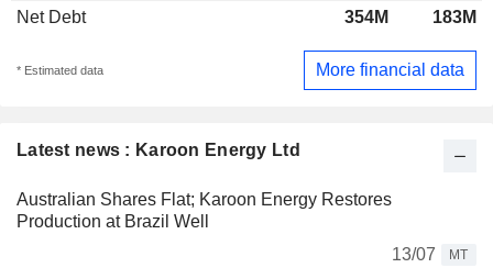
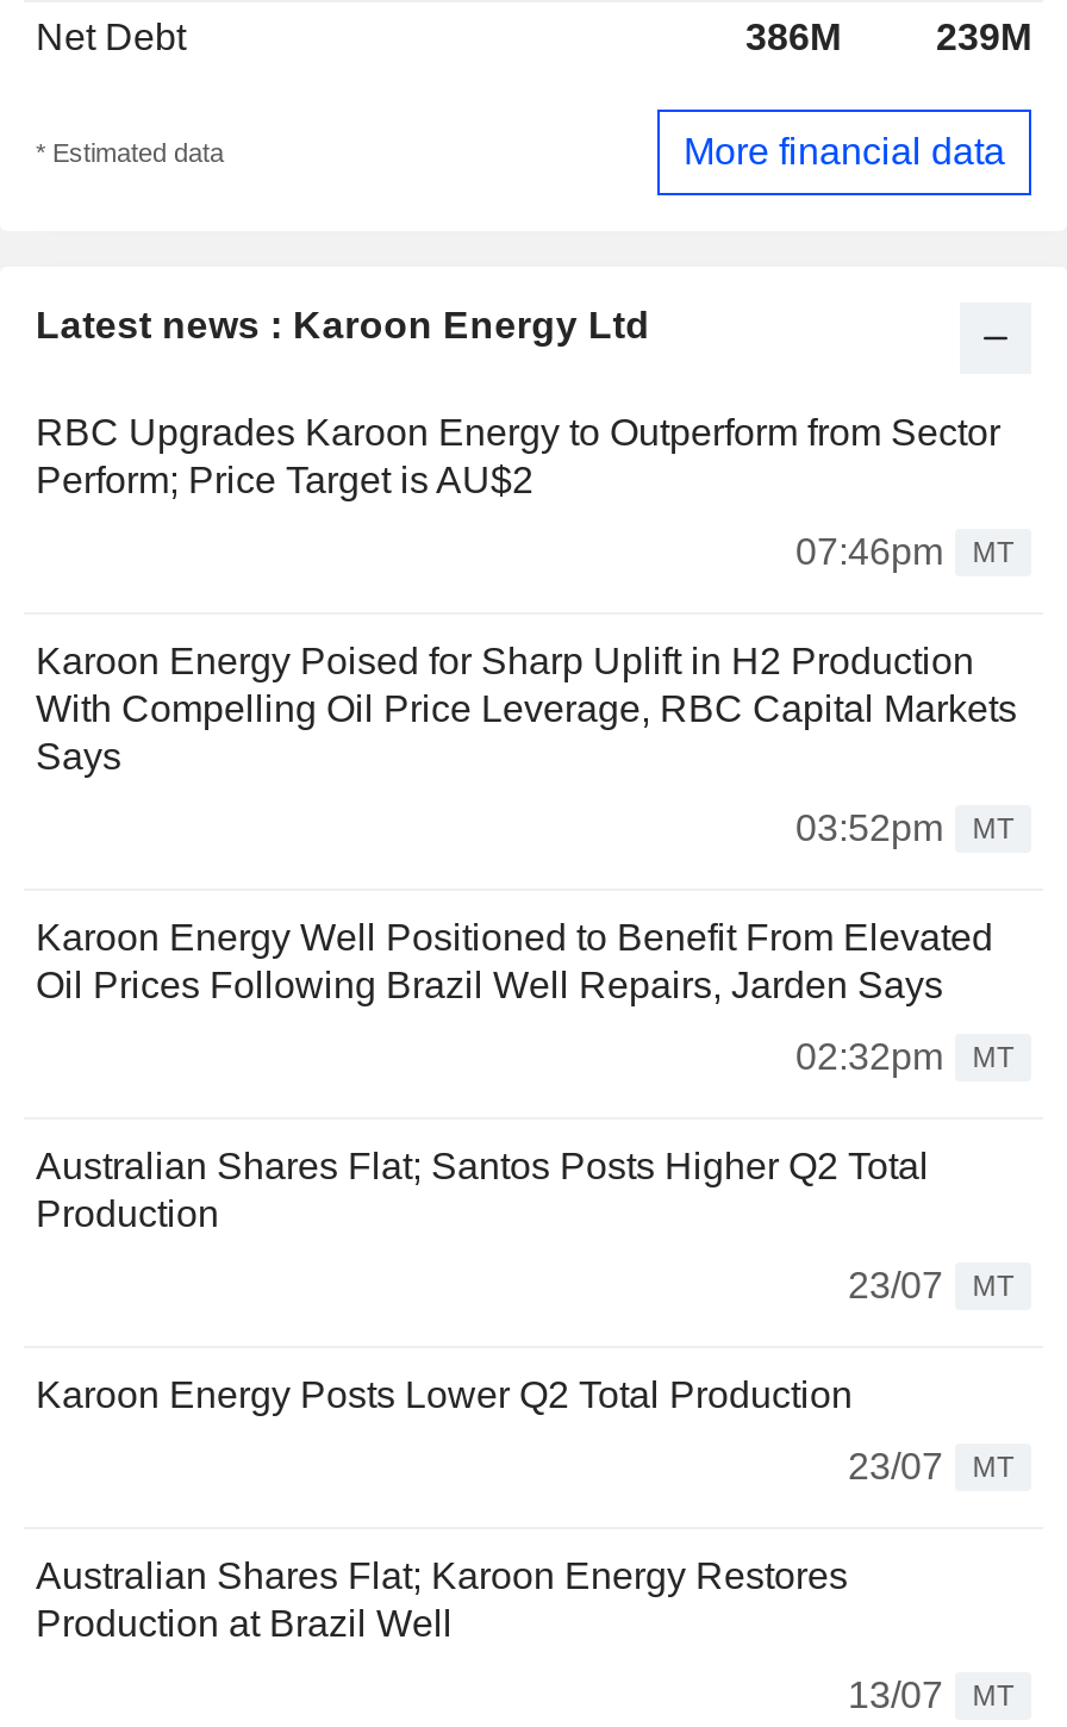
[344,8,476,27] 354M | 183M -> [745,18,1031,58] 386M | 239M
none -> [36,411,1017,1485] RBC Upgrades Karoon Energy to Outperform from Sector | Perform; Price Target is AU$2 | 07:46pm | MT | Karoon Energy Poised for Sharp Uplift in H2 Production | With Compelling Oil Price Leverage, RBC Capital Markets | Says | 03:52pm | MT | Karoon Energy Well Positioned to Benefit From Elevated | Oil Prices Following Brazil Well Repairs, Jarden Says | 02:32pm | MT | Australian Shares Flat; Santos Posts Higher Q2 Total | Production | 23/07 | MT | Karoon Energy Posts Lower Q2 Total Production | 23/07 | MT

